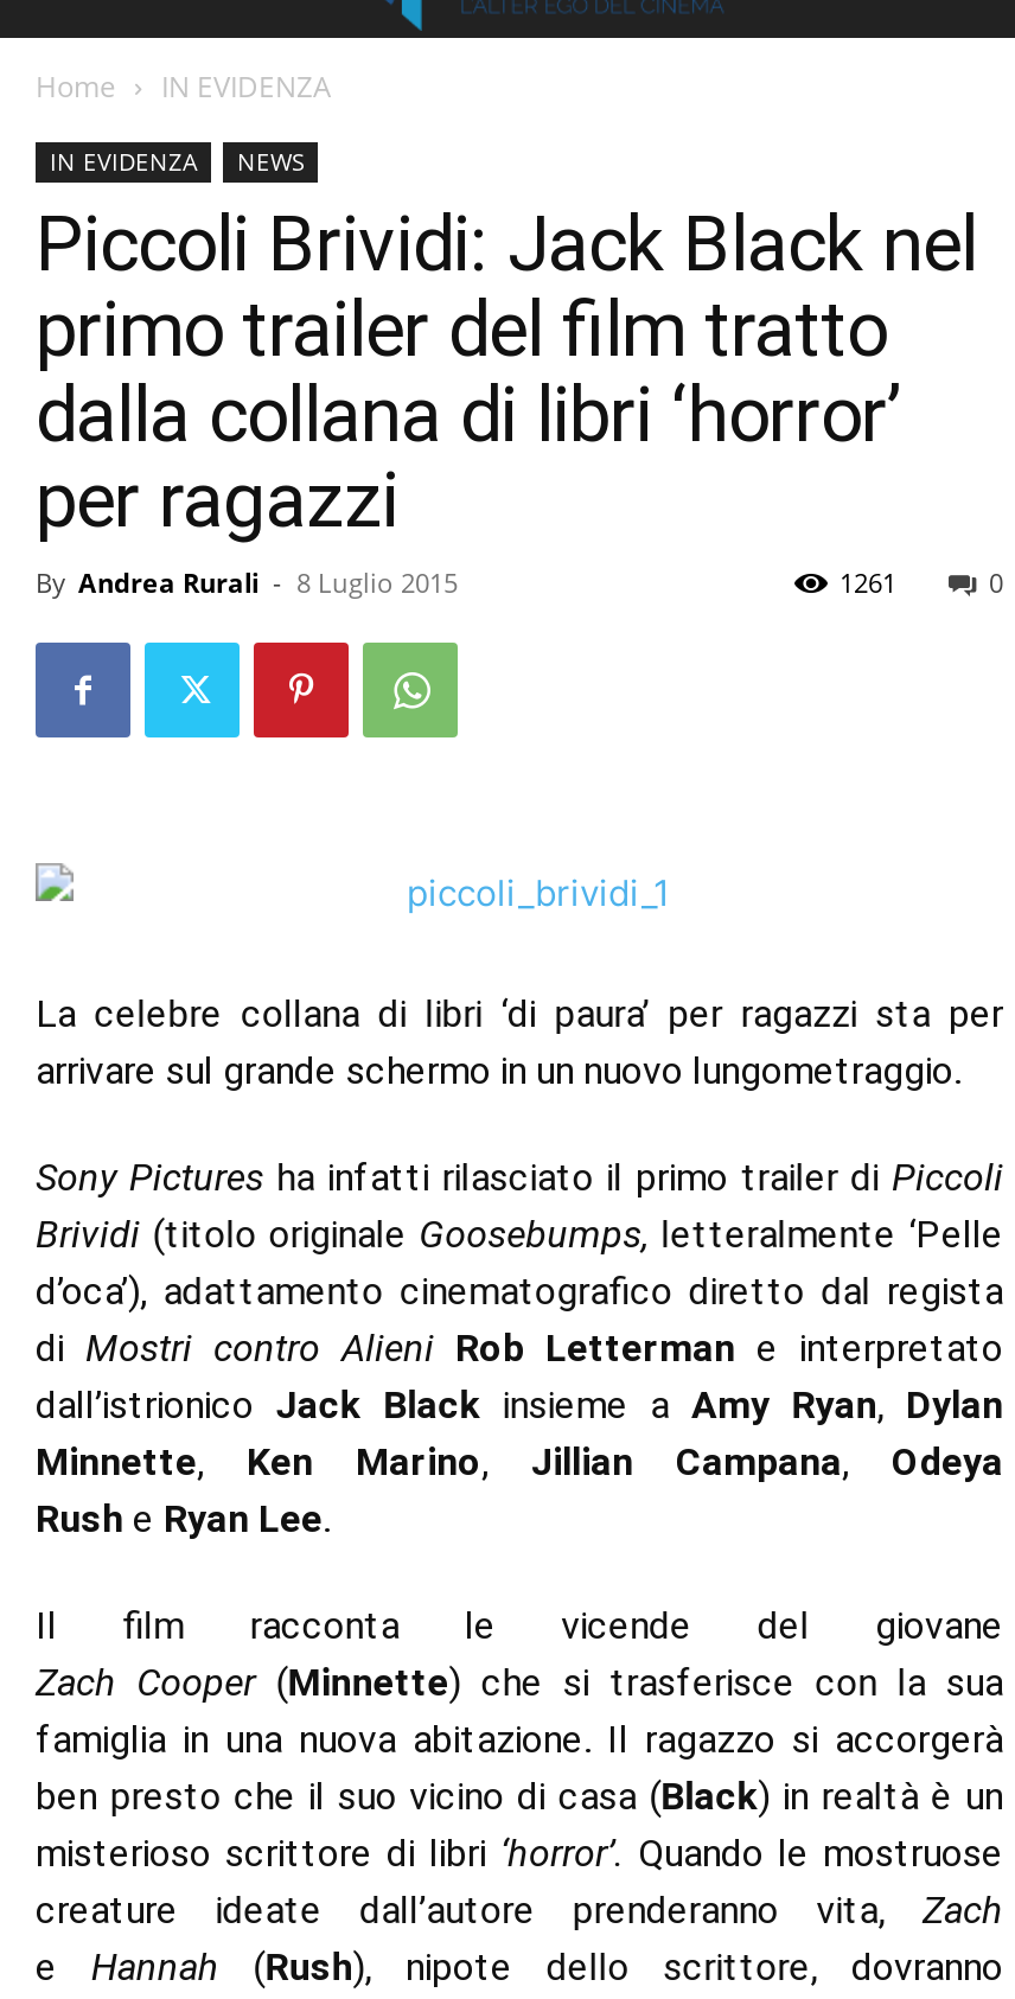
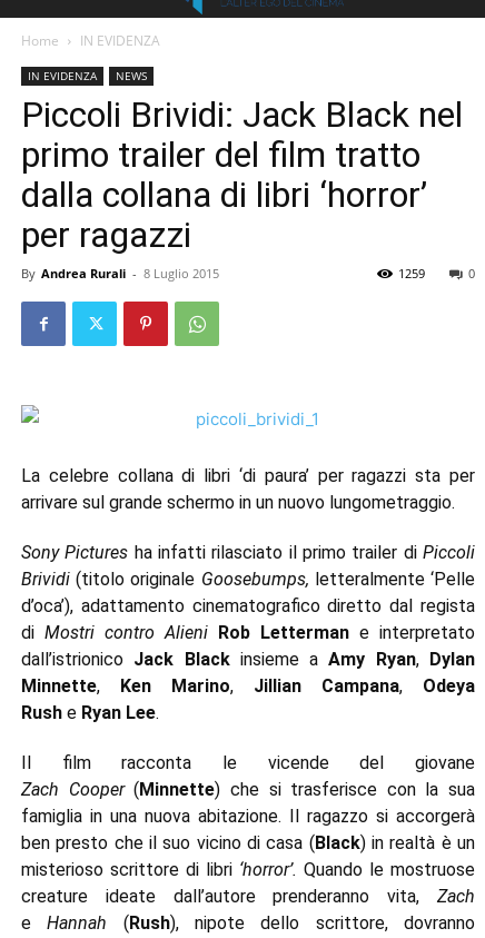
[840,564,896,600] 1261 -> [398,265,425,282] 1259

